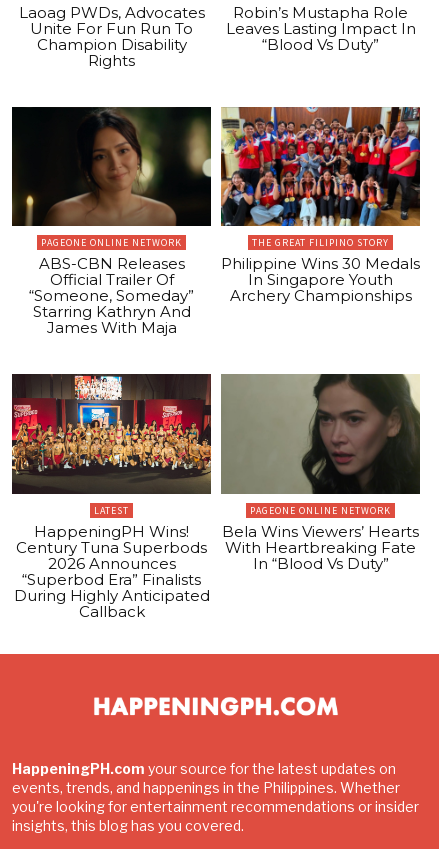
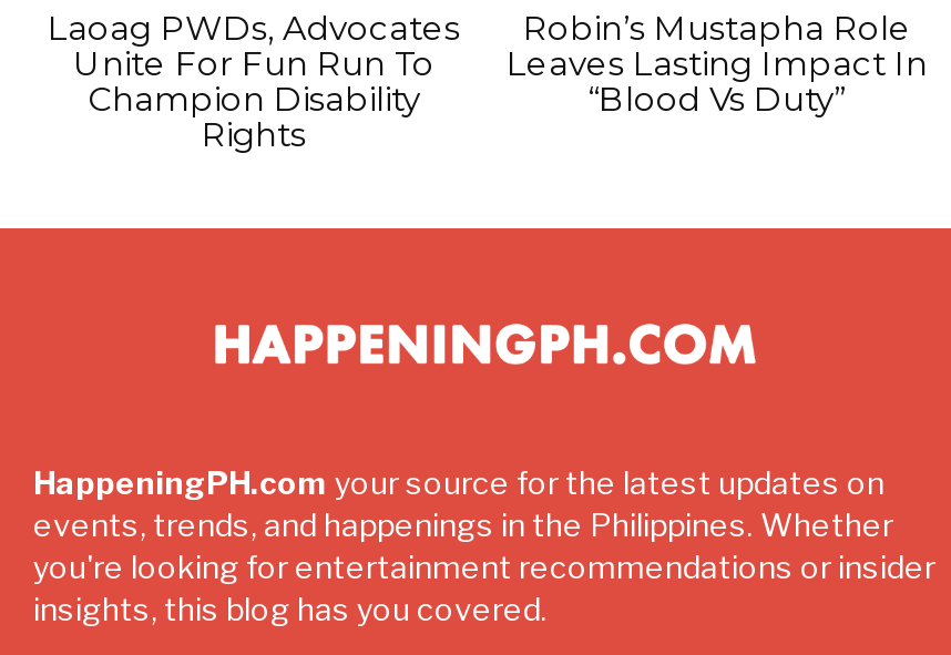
[11,106,212,337] [image] | PAGEONE ONLINE NETWORK | ABS-CBN Releases | Official Trailer Of | “Someone, Someday” | Starring Kathryn And | James With Maja -> none
[220,106,421,305] [image] | THE GREAT FILIPINO STORY | Philippine Wins 30 Medals | In Singapore Youth | Archery Championships -> none
[11,373,212,621] [image] | LATEST | HappeningPH Wins! | Century Tuna Superbods | 2026 Announces | “Superbod Era” Finalists | During Highly Anticipated | Callback -> none
[220,373,421,573] [image] | PAGEONE ONLINE NETWORK | Bela Wins Viewers’ Hearts | With Heartbreaking Fate | In “Blood Vs Duty” -> none

